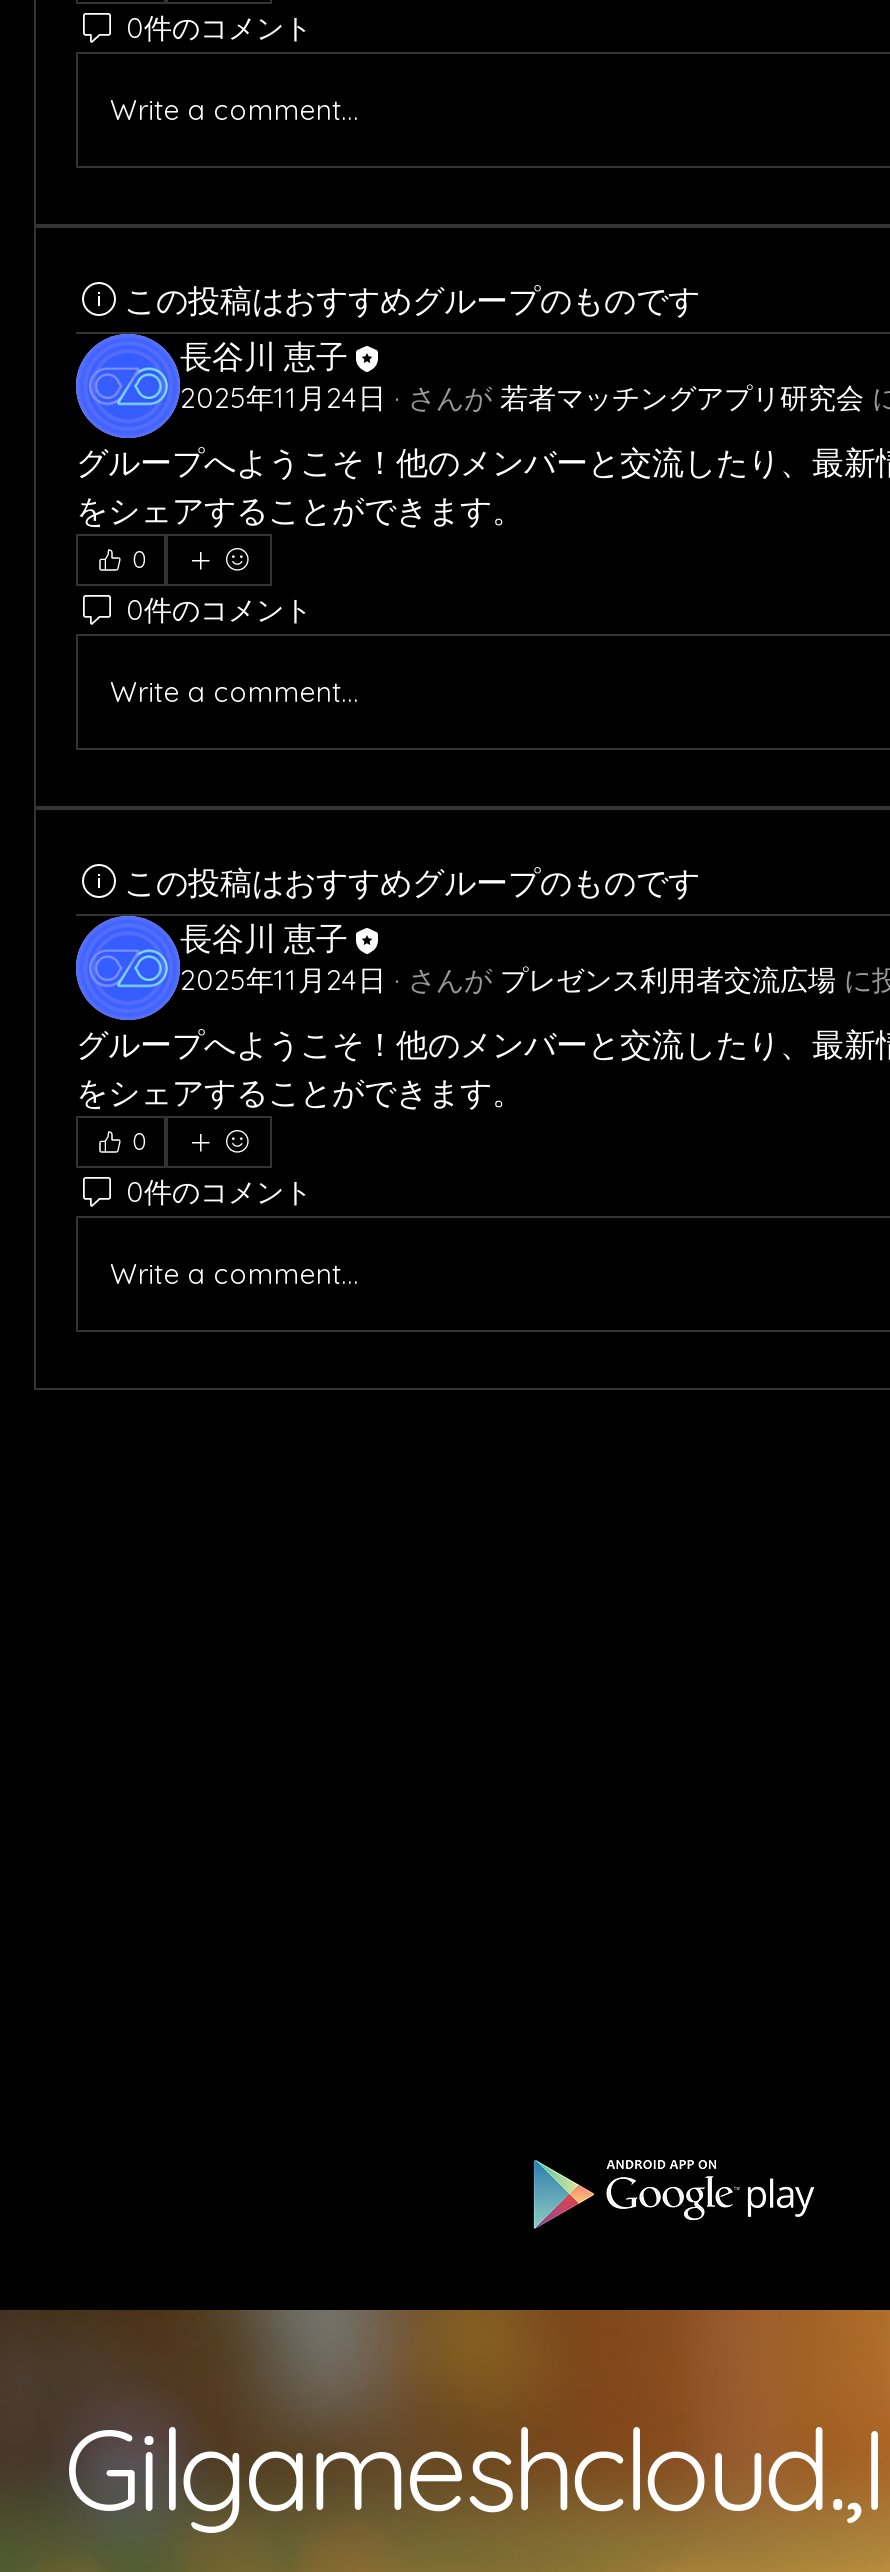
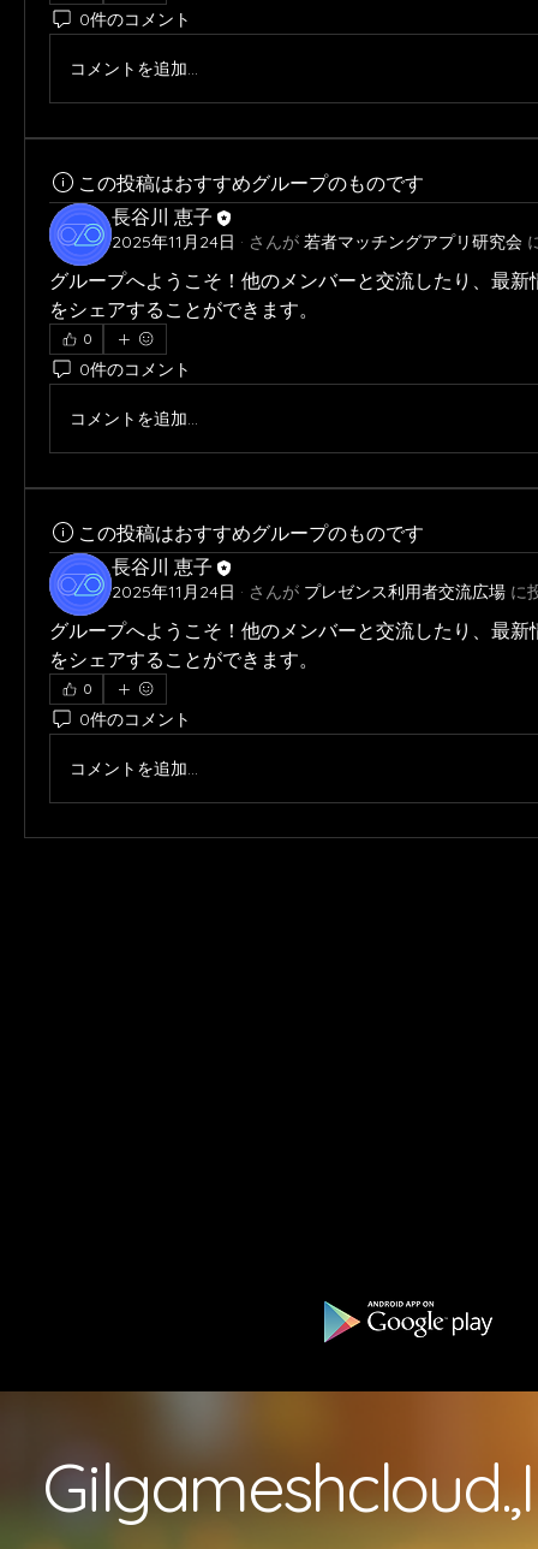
[110,91,360,127] Write a comment... -> [70,57,198,79] コメントを追加…
[110,673,360,709] Write a comment... -> [70,407,198,429] コメントを追加…
[110,1255,360,1291] Write a comment... -> [70,757,198,779] コメントを追加…

